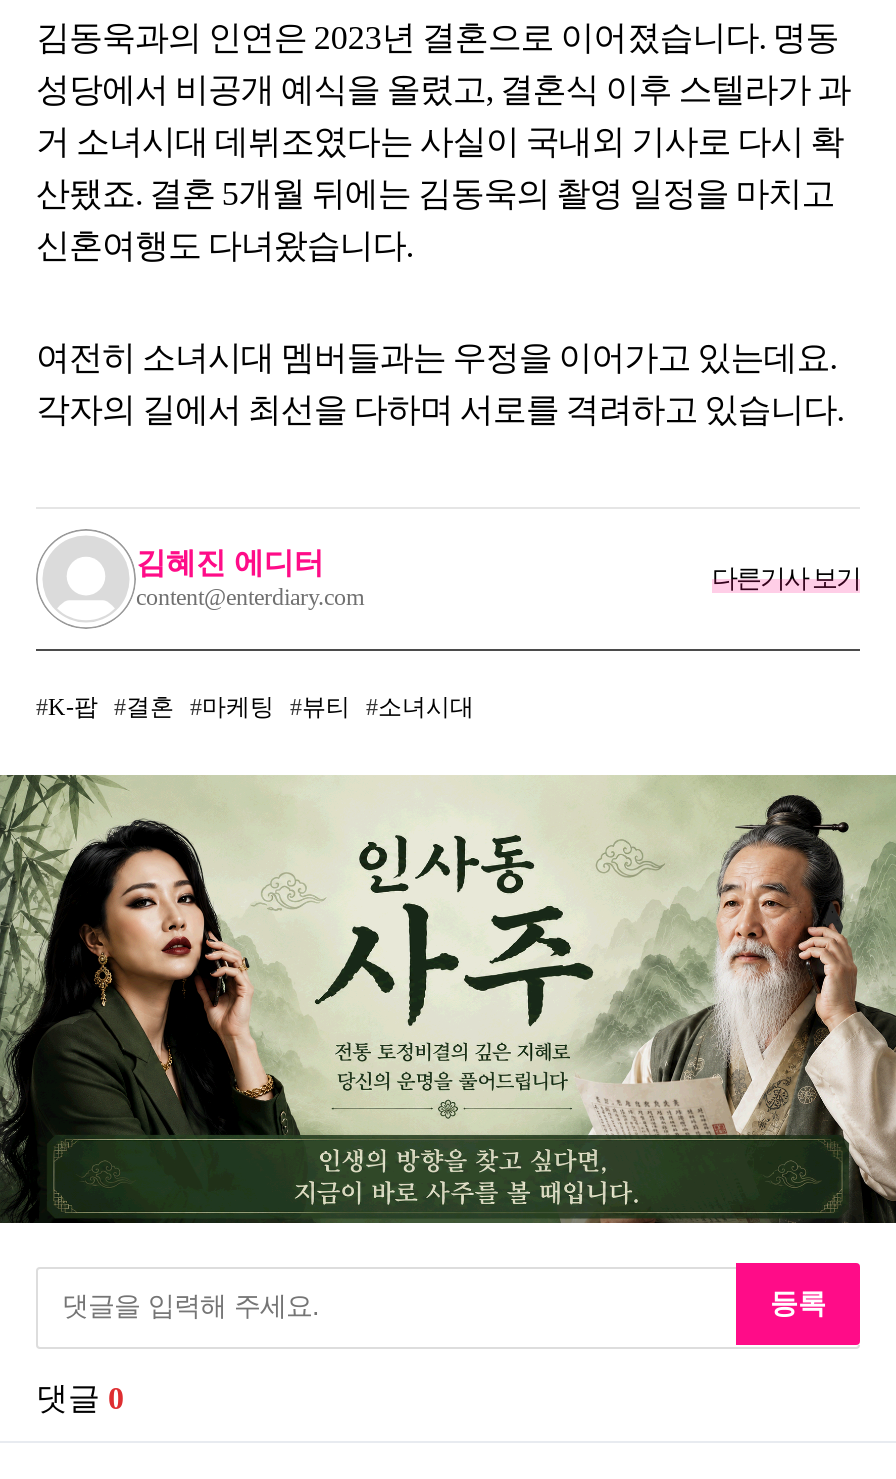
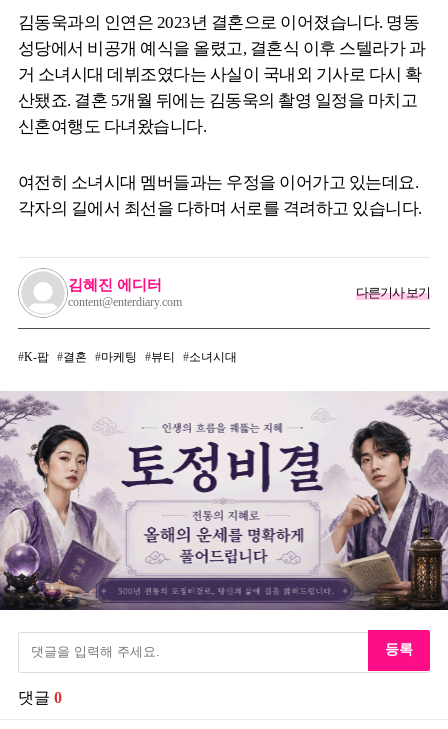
[6,775,890,1225] [image] -> [3,392,445,611] [image]

